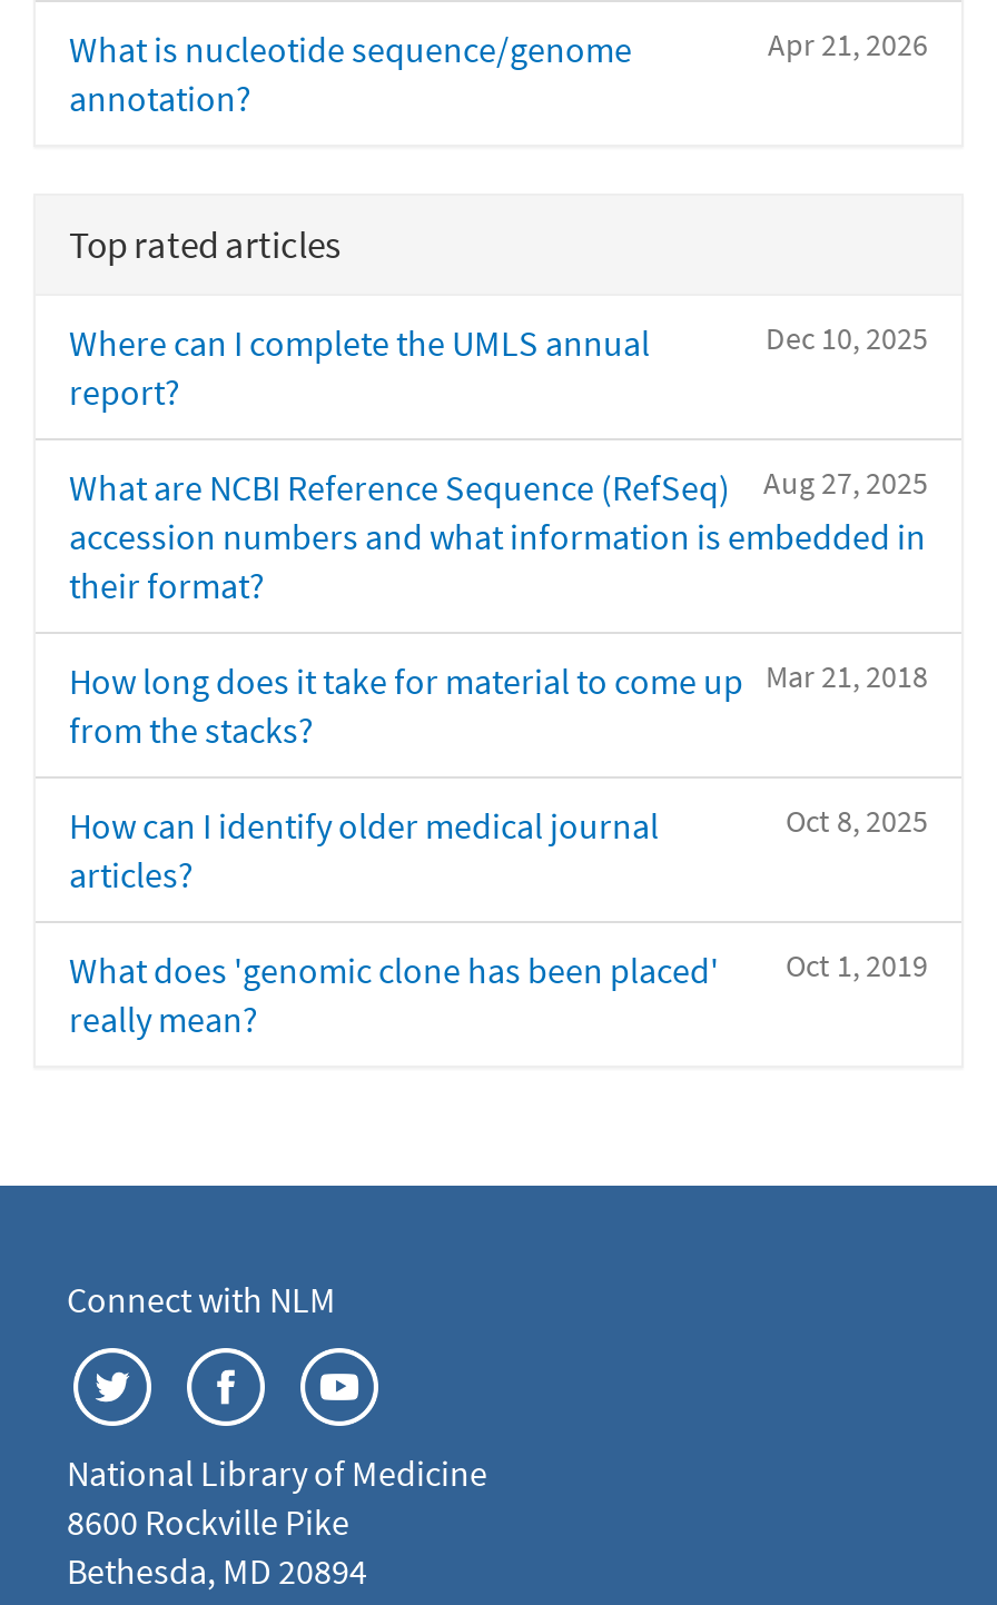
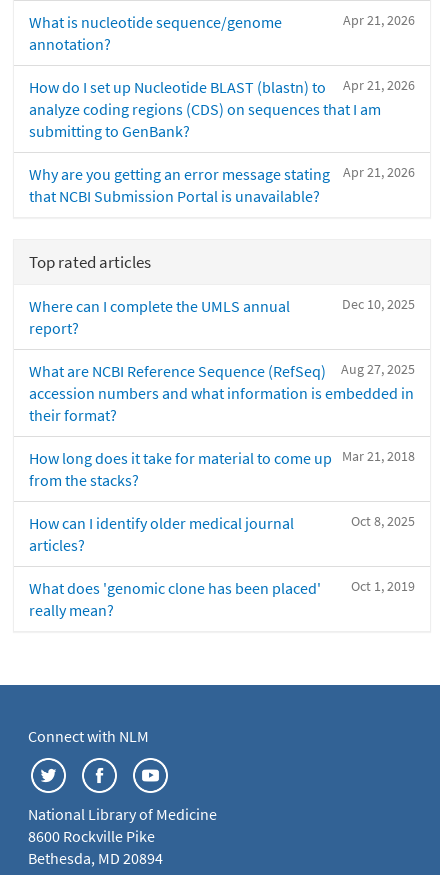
none -> [29,76,415,206] Apr 21, 2026 | How do I set up Nucleotide BLAST (blastn) to | analyze coding regions (CDS) on sequences that I am | submitting to GenBank? | Apr 21, 2026 | Why are you getting an error message stating | that NCBI Submission Portal is unavailable?

